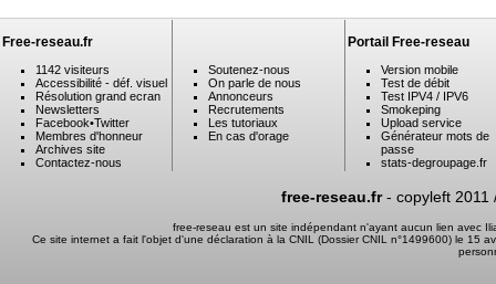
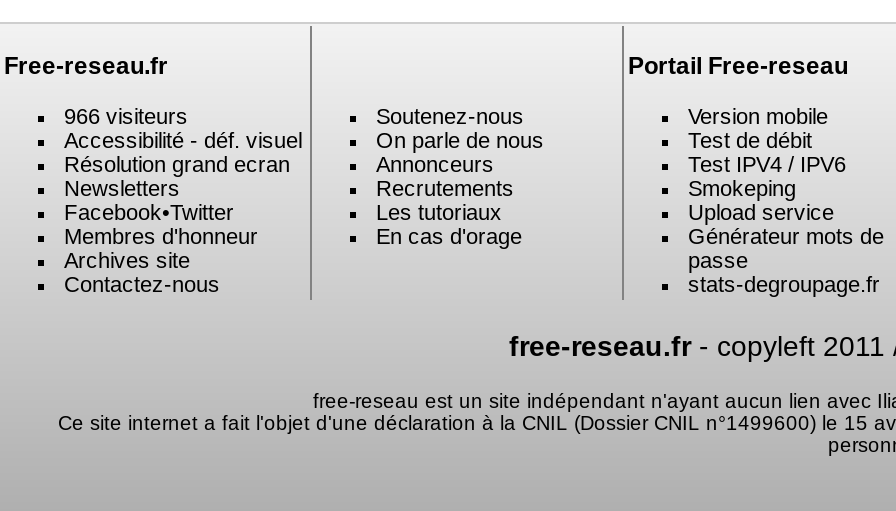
[35,63,110,76] 1142 visiteurs -> [64,104,188,128] 966 visiteurs

